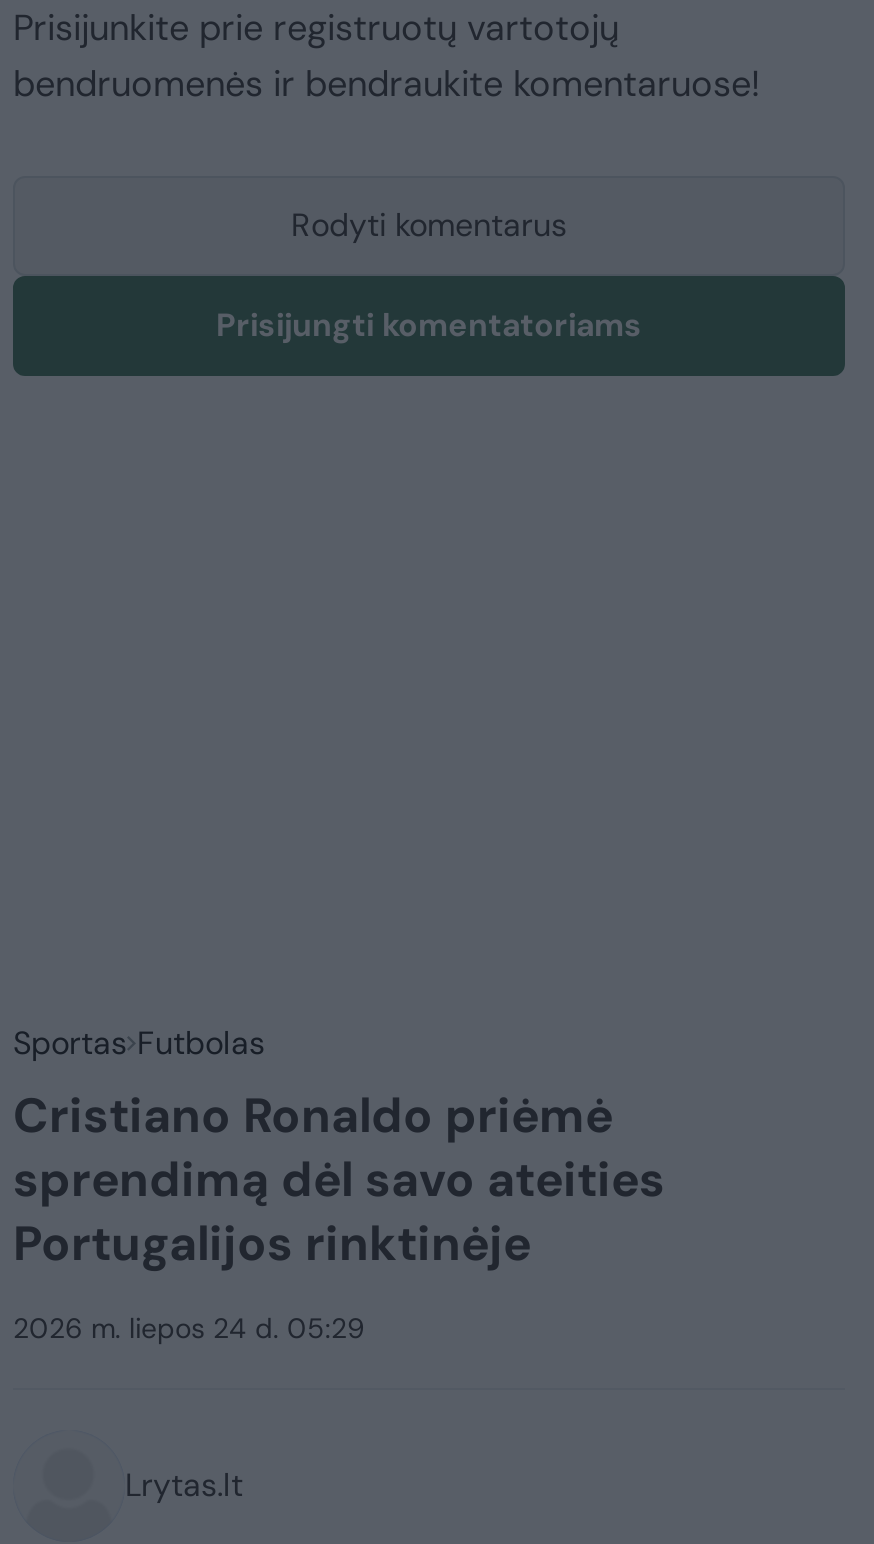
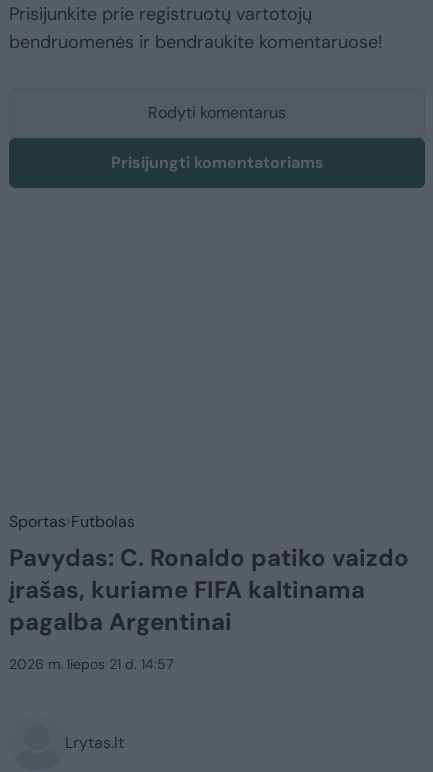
[13,1084,665,1274] Cristiano Ronaldo priėmė | sprendimą dėl savo ateities | Portugalijos rinktinėje -> [9,542,409,637] Pavydas: C. Ronaldo patiko vaizdo | įrašas, kuriame FIFA kaltinama | pagalba Argentinai
[13,1310,365,1346] 2026 m. liepos 24 d. 05:29 -> [9,655,173,673] 2026 m. liepos 21 d. 14:57

